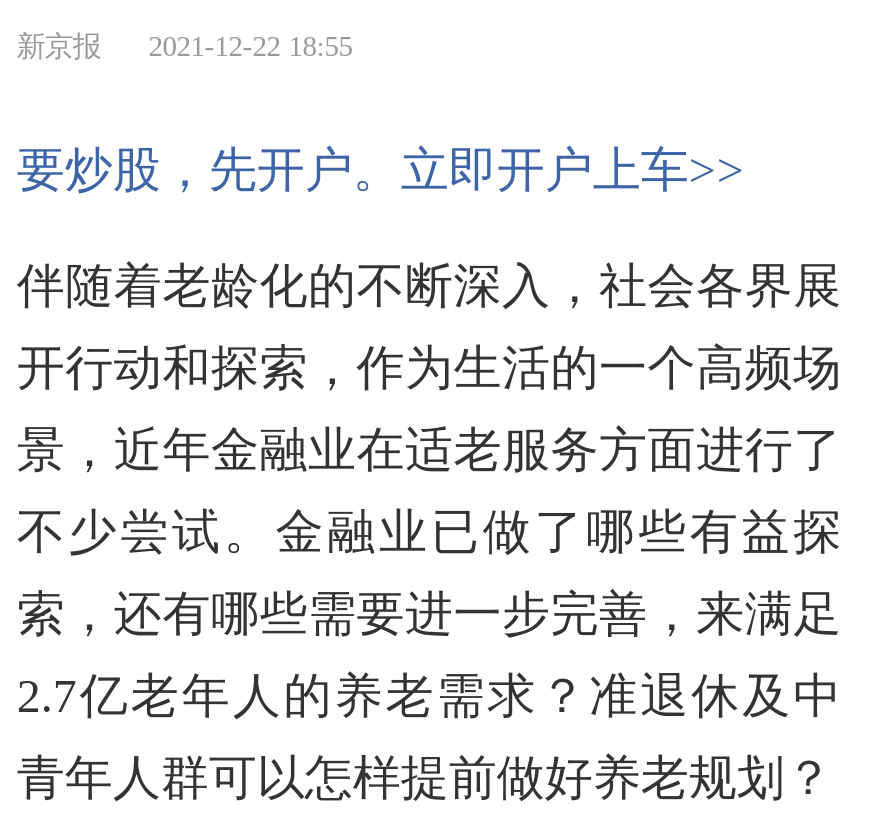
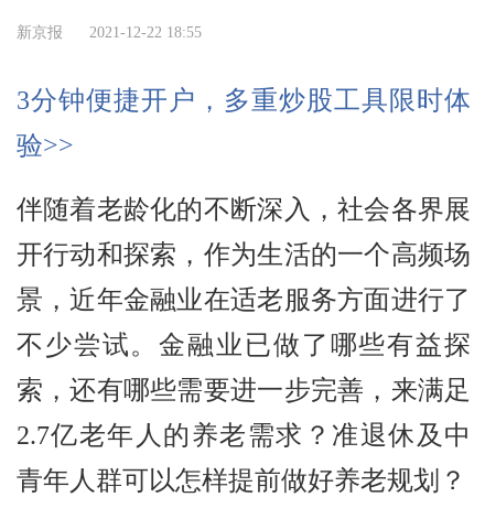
[17,143,745,195] 要炒股，先开户。立即开户上车>> -> [16,85,471,159] 3分钟便捷开户，多重炒股工具限时体 | 验>>

